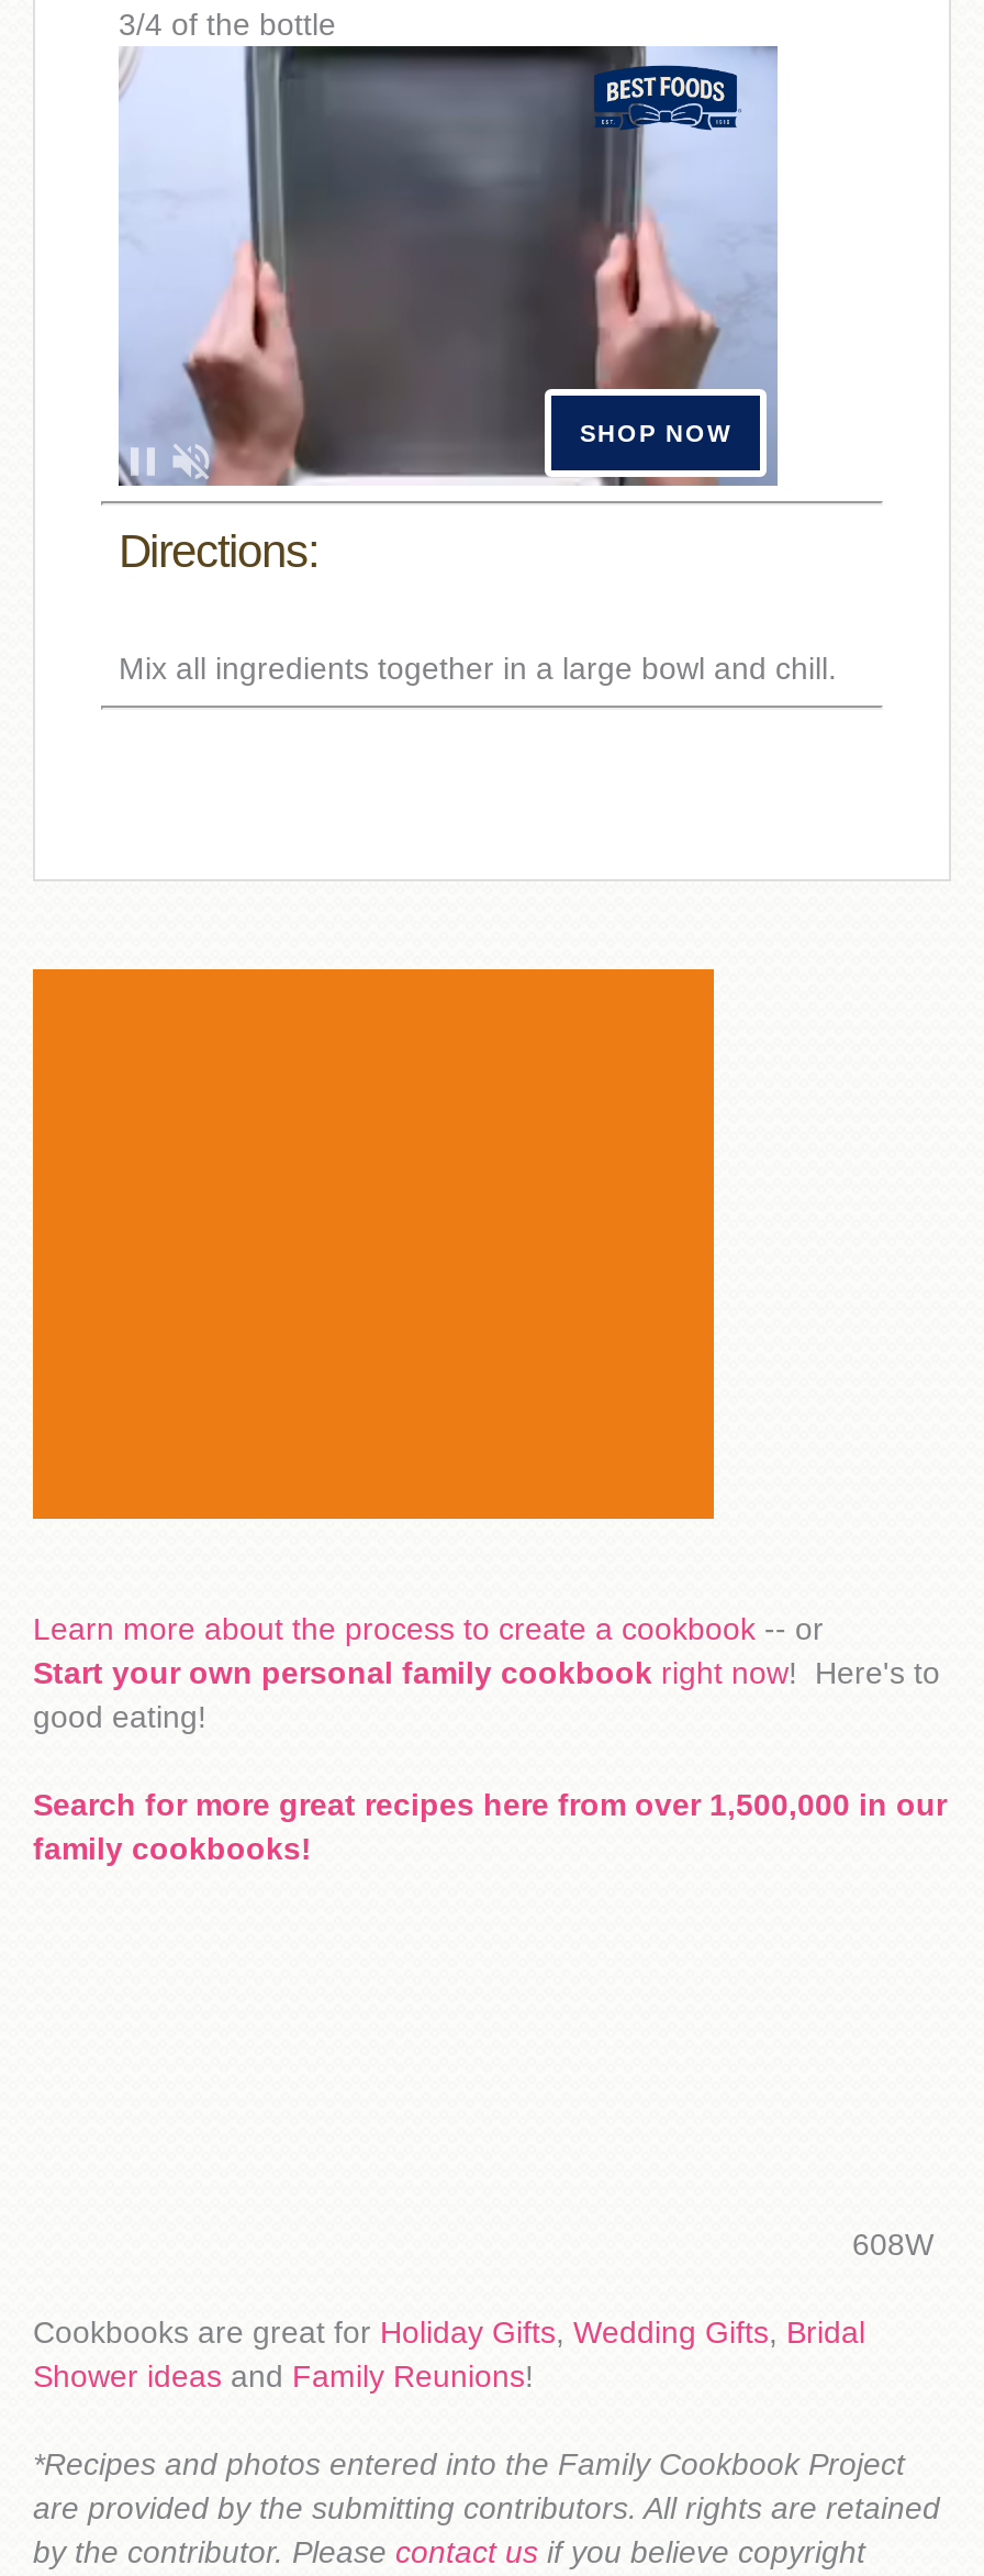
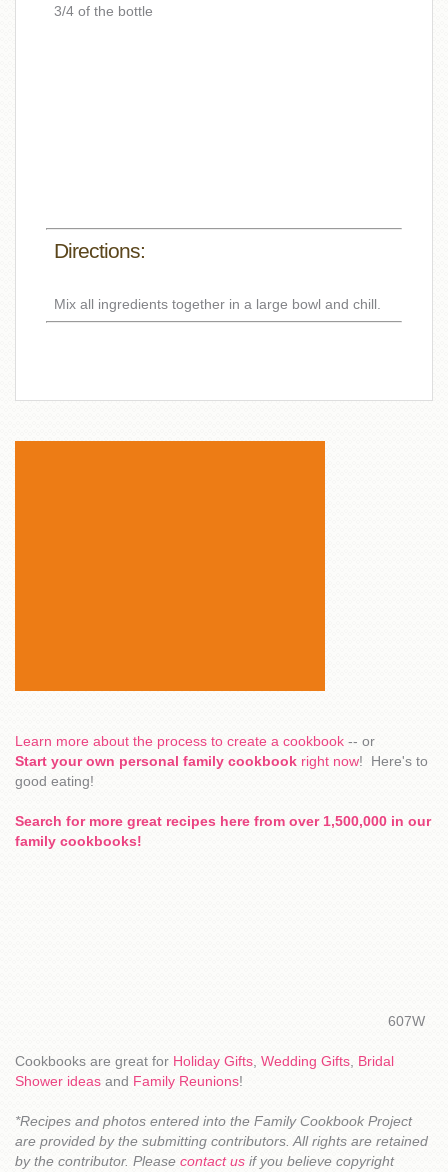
[116,44,780,488] [image] -> none
[852,2227,951,2262] 608W -> [388,1013,433,1029] 607W

